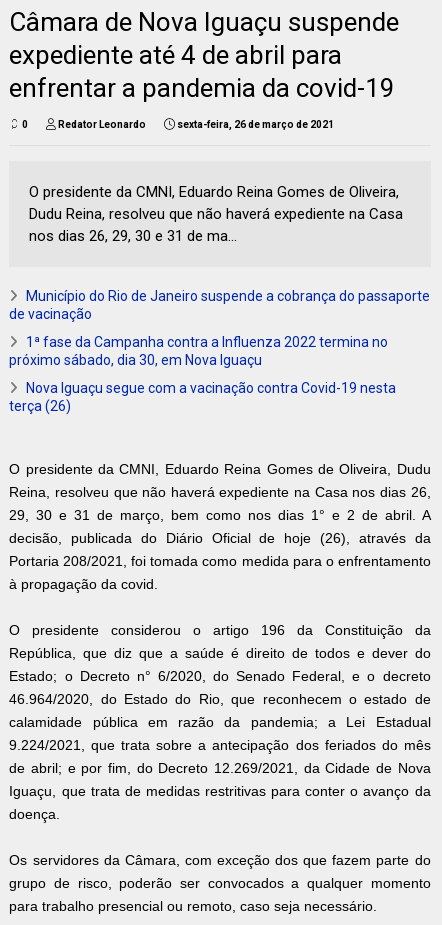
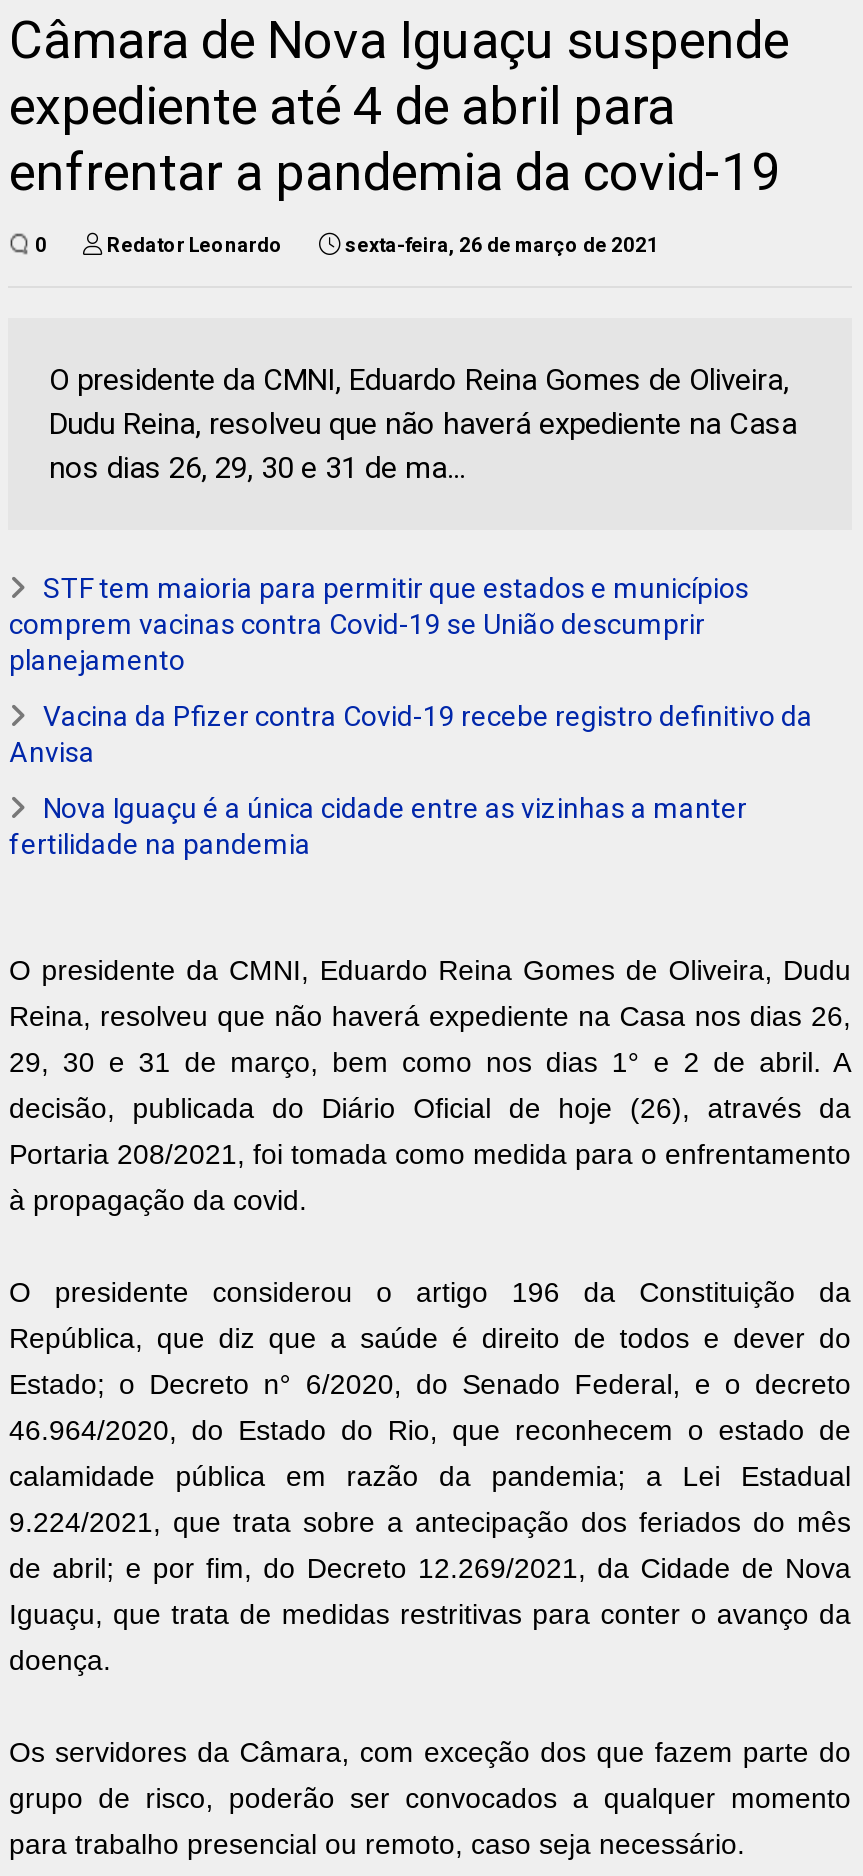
[9,288,430,322] Município do Rio de Janeiro suspende a cobrança do passaporte | de vacinação -> [9,572,749,676] STF tem maioria para permitir que estados e municípios | comprem vacinas contra Covid-19 se União descumprir | planejamento
[9,334,388,368] 1ª fase da Campanha contra a Influenza 2022 termina no | próximo sábado, dia 30, em Nova Iguaçu -> [9,700,813,768] Vacina da Pfizer contra Covid-19 recebe registro definitivo da | Anvisa
[9,380,396,414] Nova Iguaçu segue com a vacinação contra Covid-19 nesta | terça (26) -> [9,792,747,860] Nova Iguaçu é a única cidade entre as vizinhas a manter | fertilidade na pandemia

